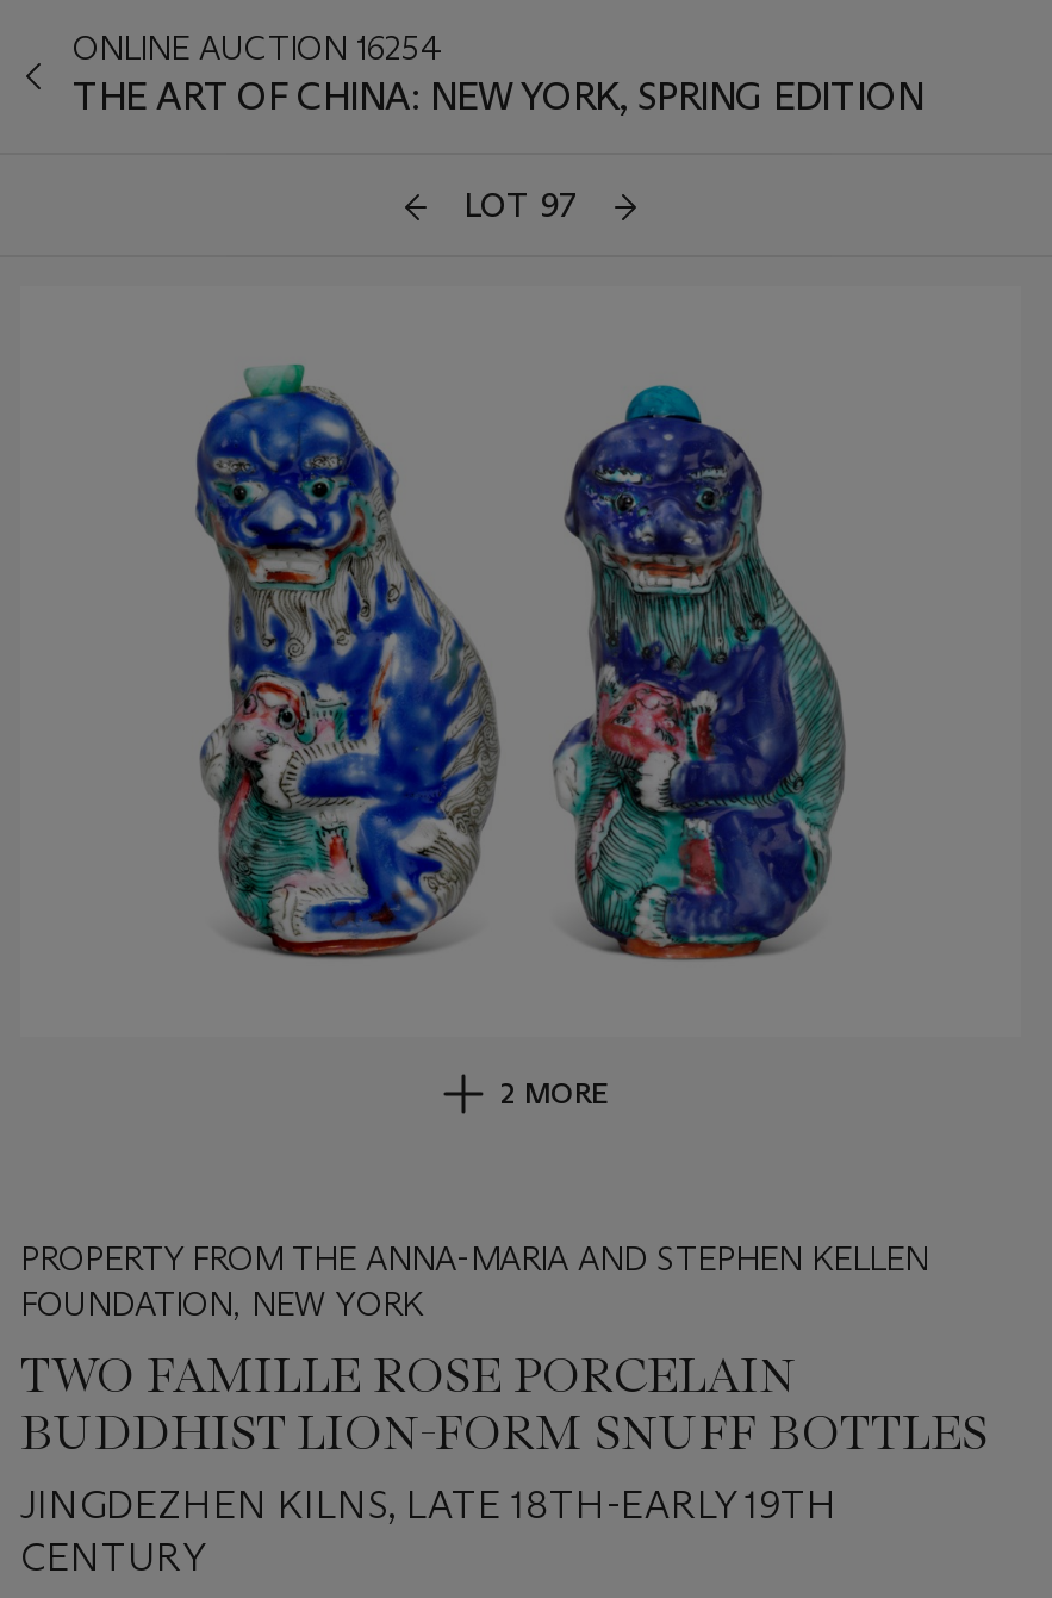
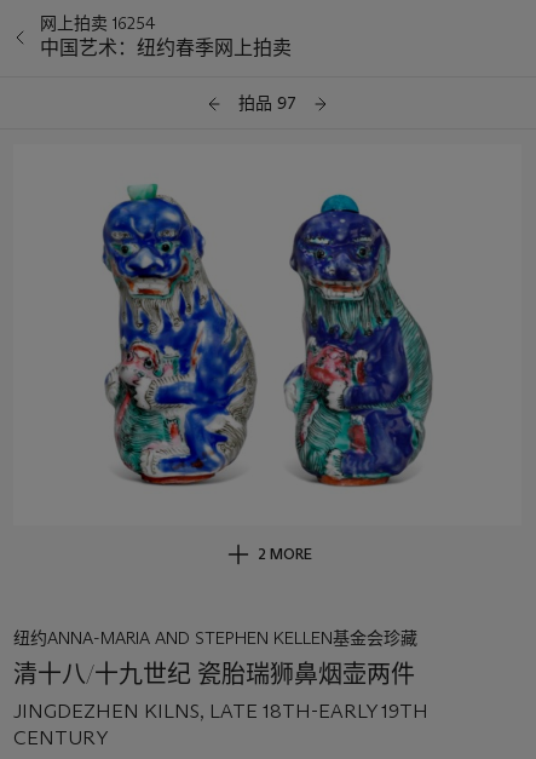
[73,26,926,119] ONLINE AUCTION 16254 | THE ART OF CHINA: NEW YORK, SPRING EDITION -> [40,12,292,59] 网上拍卖 16254 | 中国艺术：纽约春季网上拍卖
[463,184,578,227] LOT 97 -> [238,92,296,114] 拍品 97
[20,1236,988,1460] PROPERTY FROM THE ANNA-MARIA AND STEPHEN KELLEN | FOUNDATION, NEW YORK | TWO FAMILLE ROSE PORCELAIN | BUDDHIST LION-FORM SNUFF BOTTLES -> [13,627,417,688] 纽约ANNA-MARIA AND STEPHEN KELLEN基金会珍藏 | 清十八/十九世纪 瓷胎瑞狮鼻烟壶两件

